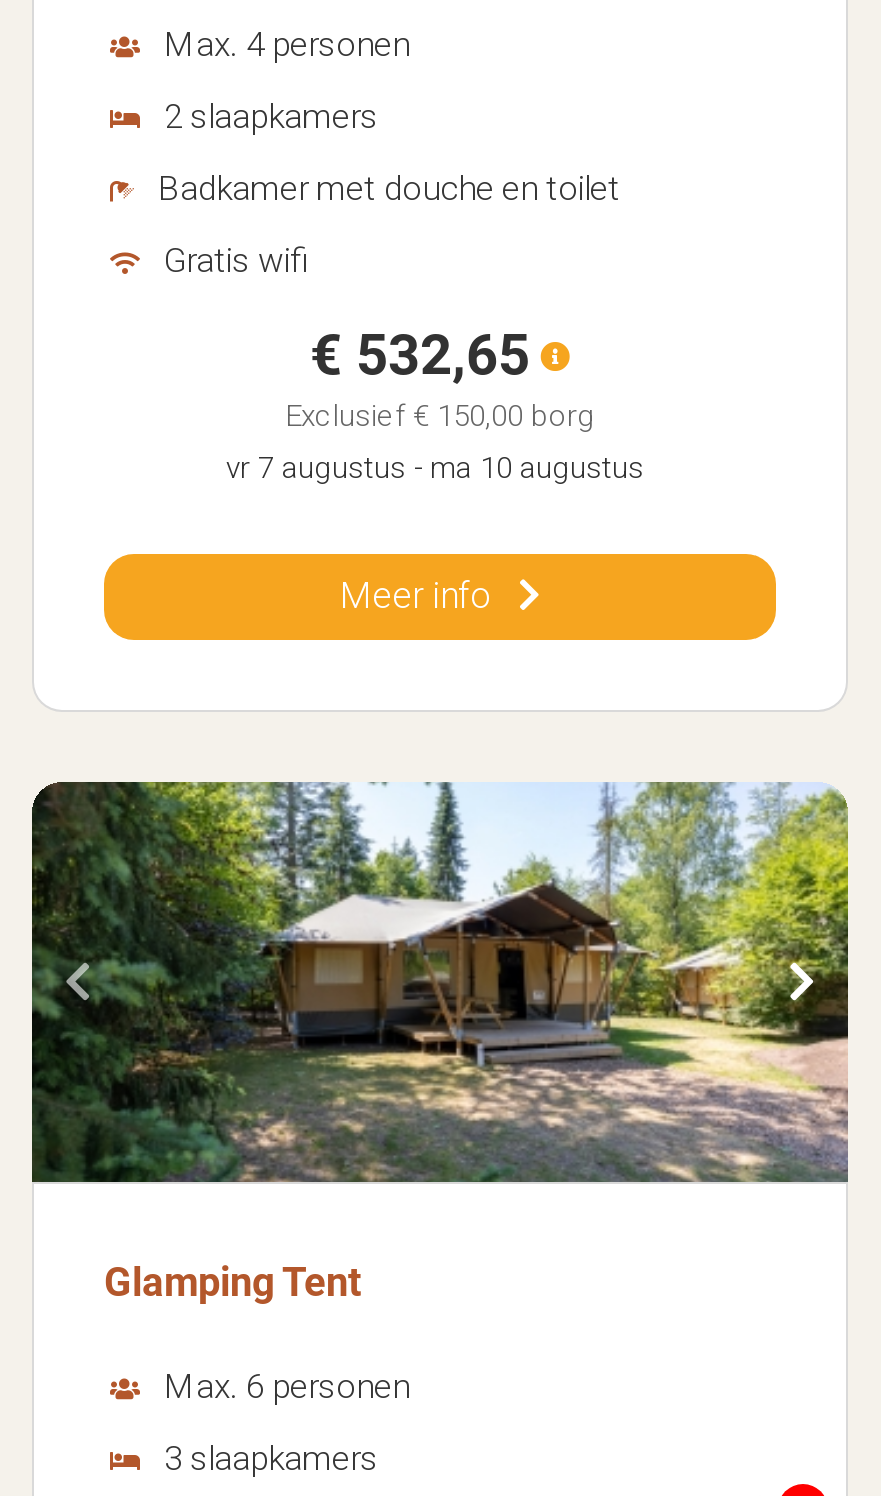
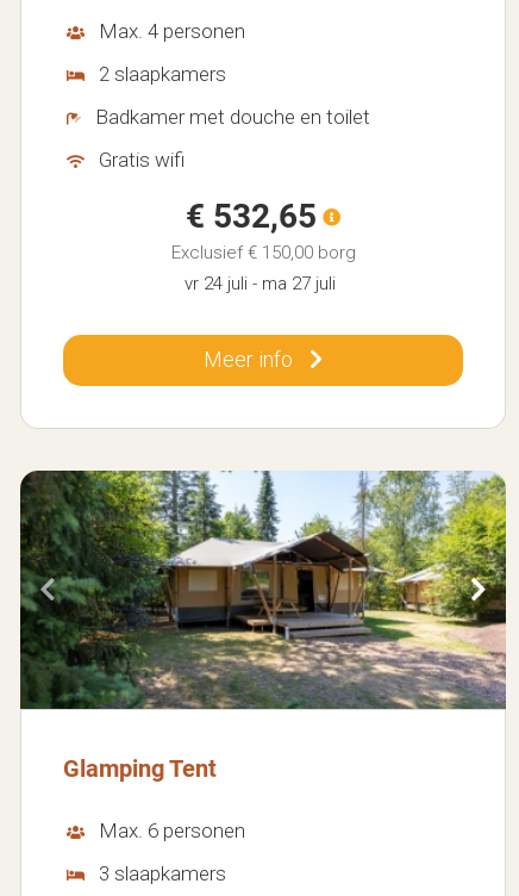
[226,451,644,487] vr 7 augustus - ma 10 augustus -> [185,273,336,295] vr 24 juli - ma 27 juli

